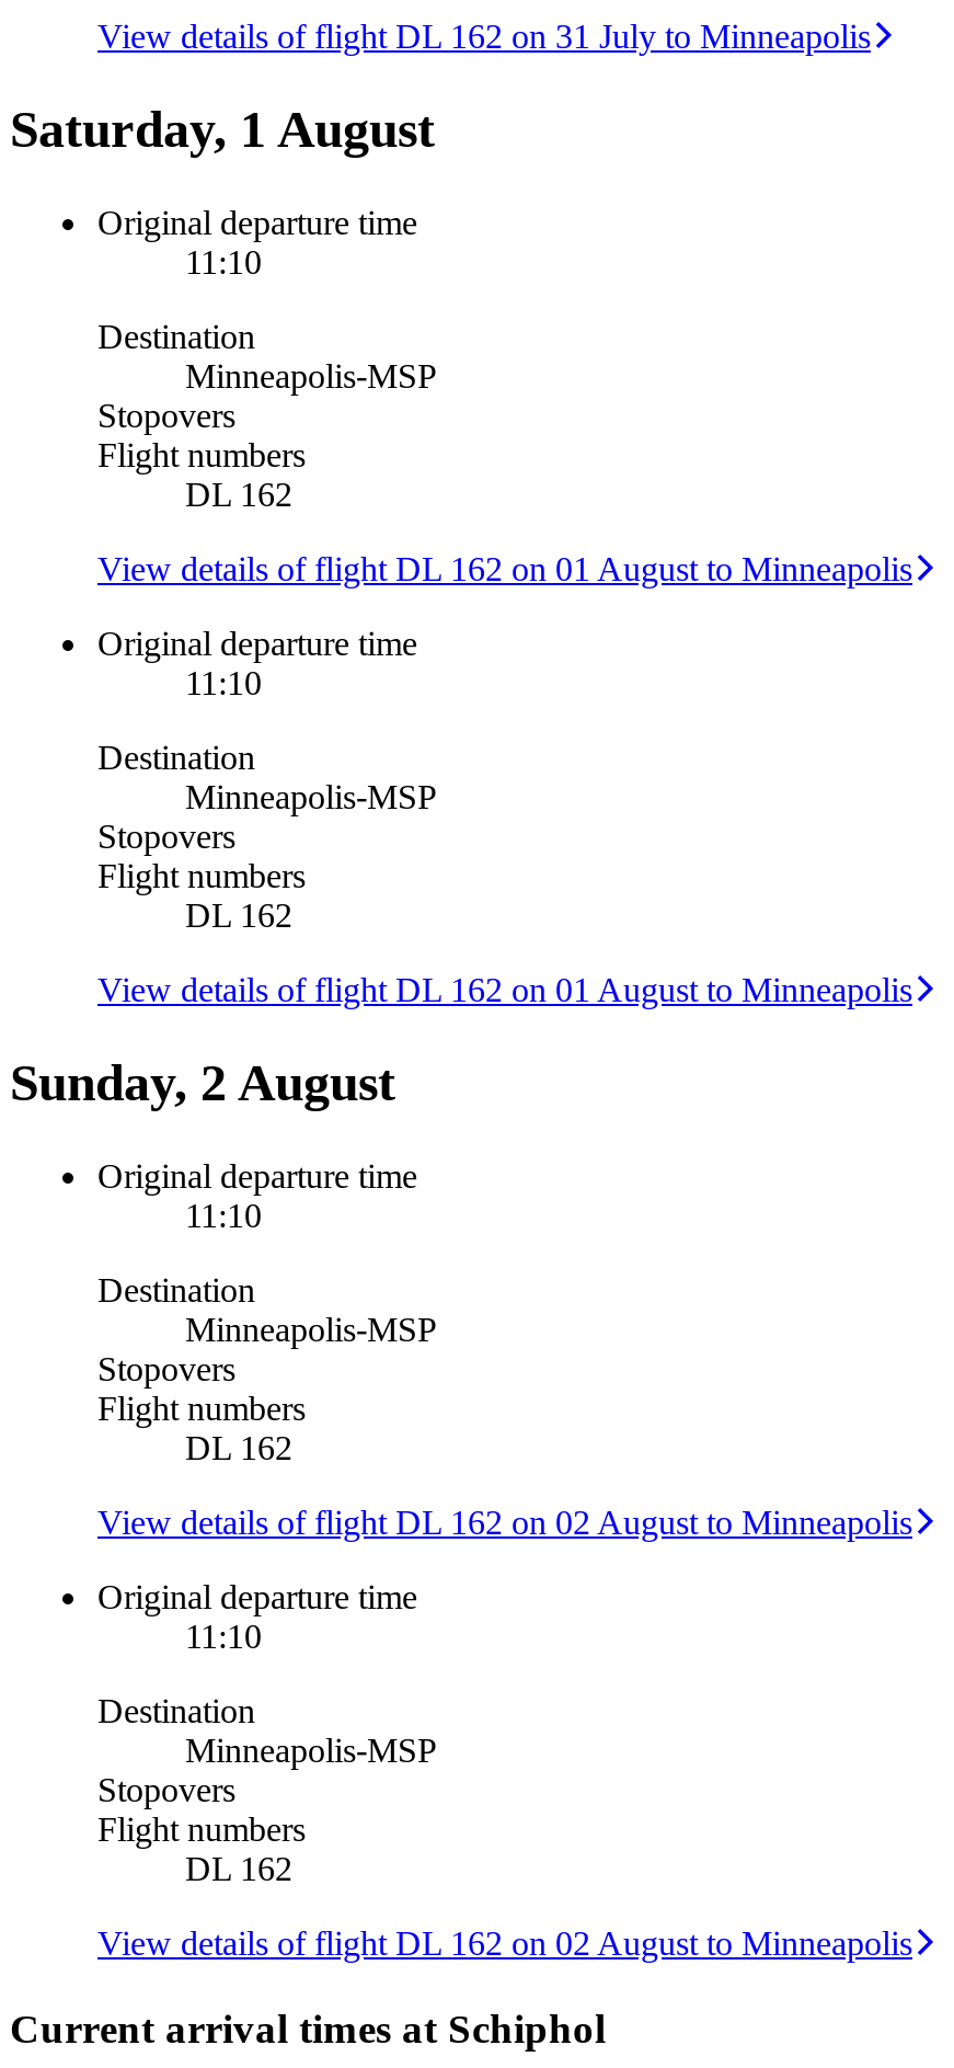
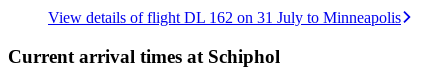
[10,101,912,1962] Saturday, 1 August | Original departure time | 11:10 | Destination | Minneapolis-MSP | Stopovers | Flight numbers | DL 162 | View details of flight DL 162 on 01 August to Minneapolis | Original departure time | 11:10 | Destination | Minneapolis-MSP | Stopovers | Flight numbers | DL 162 | View details of flight DL 162 on 01 August to Minneapolis | Sunday, 2 August | Original departure time | 11:10 | Destination | Minneapolis-MSP | Stopovers | Flight numbers | DL 162 | View details of flight DL 162 on 02 August to Minneapolis | Original departure time | 11:10 | Destination | Minneapolis-MSP | Stopovers | Flight numbers | DL 162 | View details of flight DL 162 on 02 August to Minneapolis -> none

